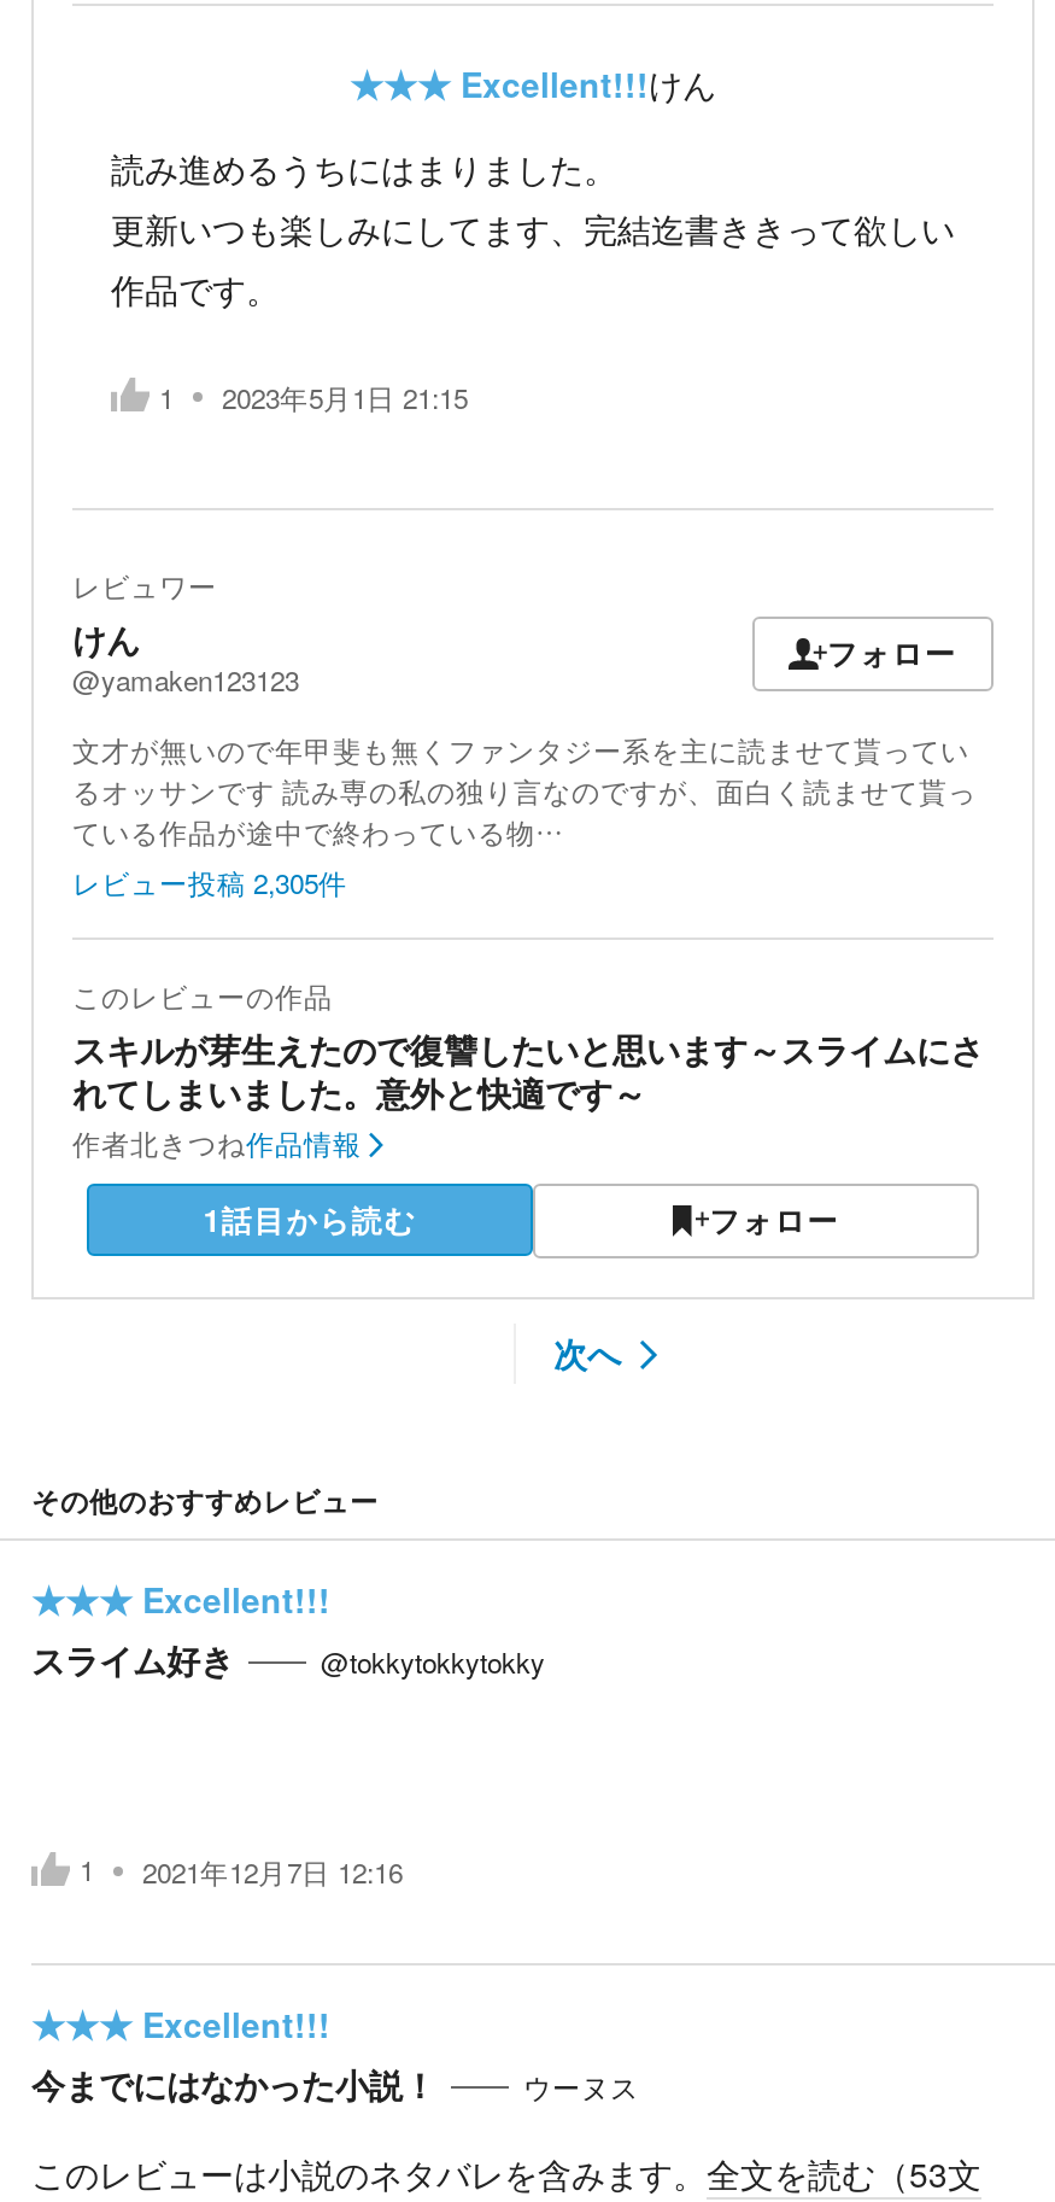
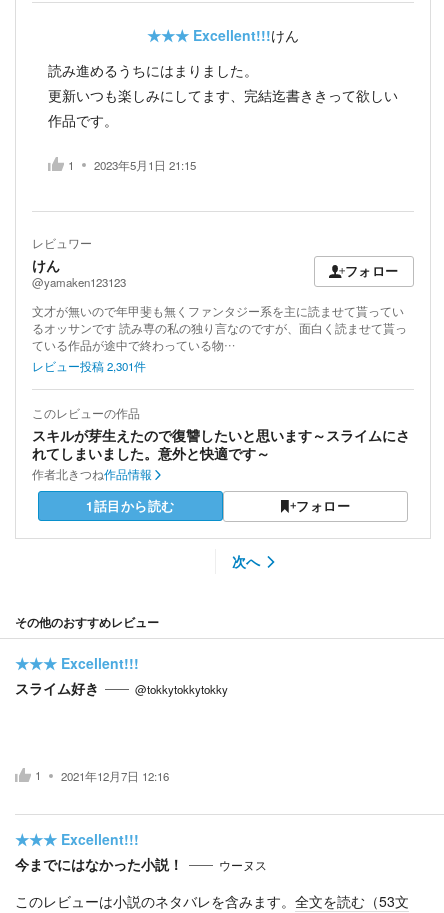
[72,863,347,901] レビュー投稿2,305件 -> [32,358,146,374] レビュー投稿2,301件

